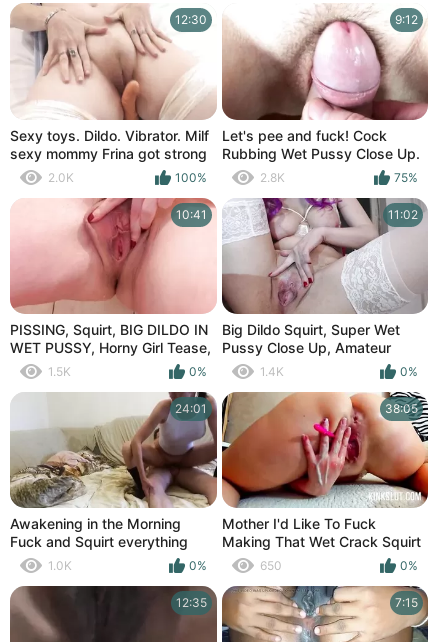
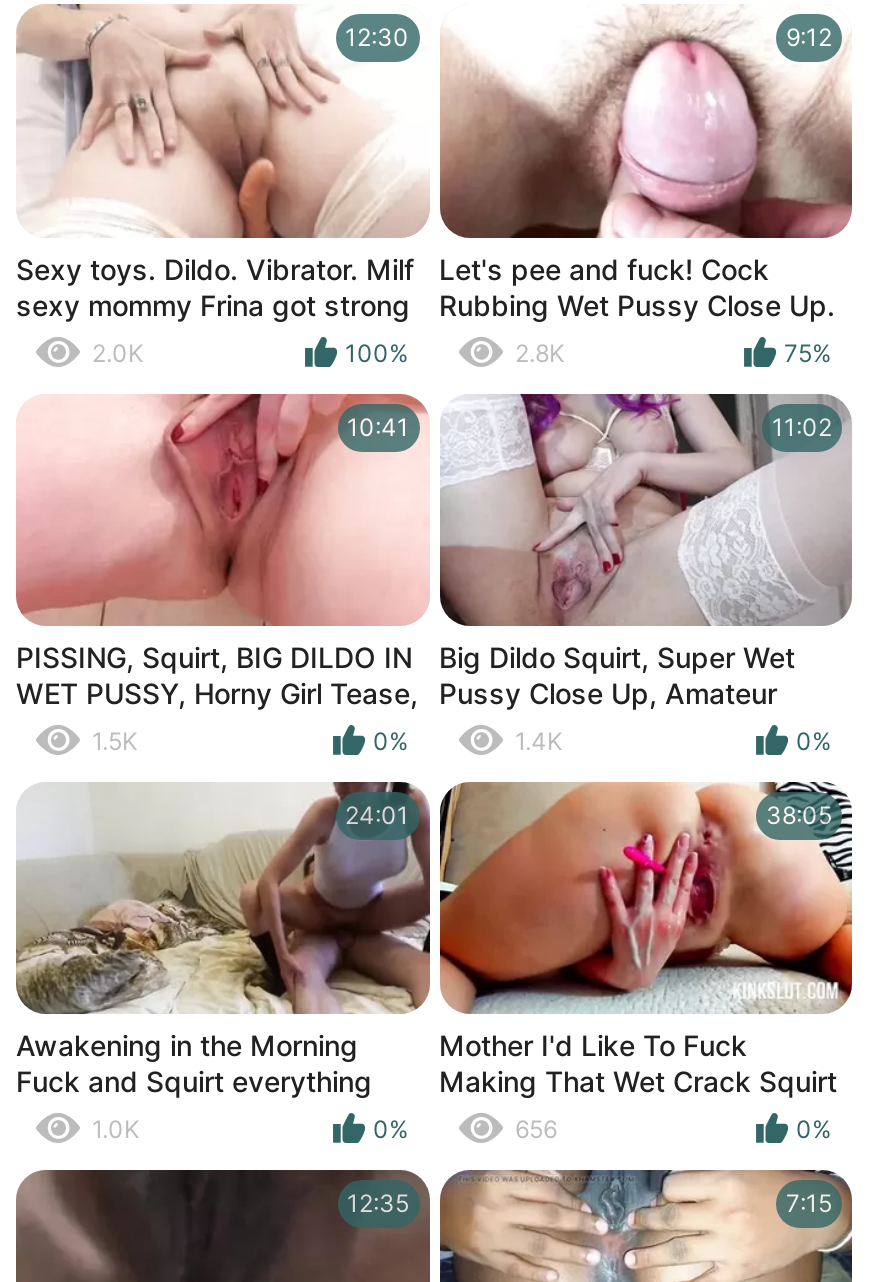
[259,558,281,573] 650 -> [515,1114,557,1144] 656

